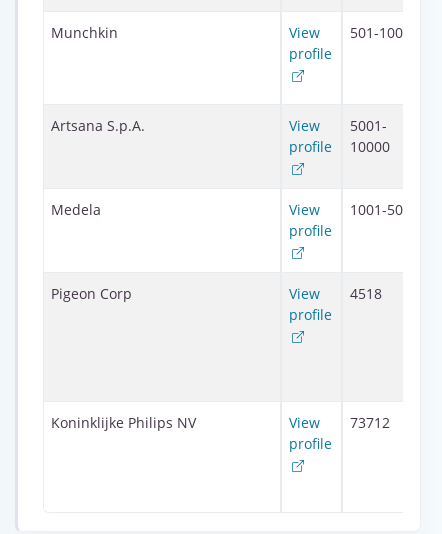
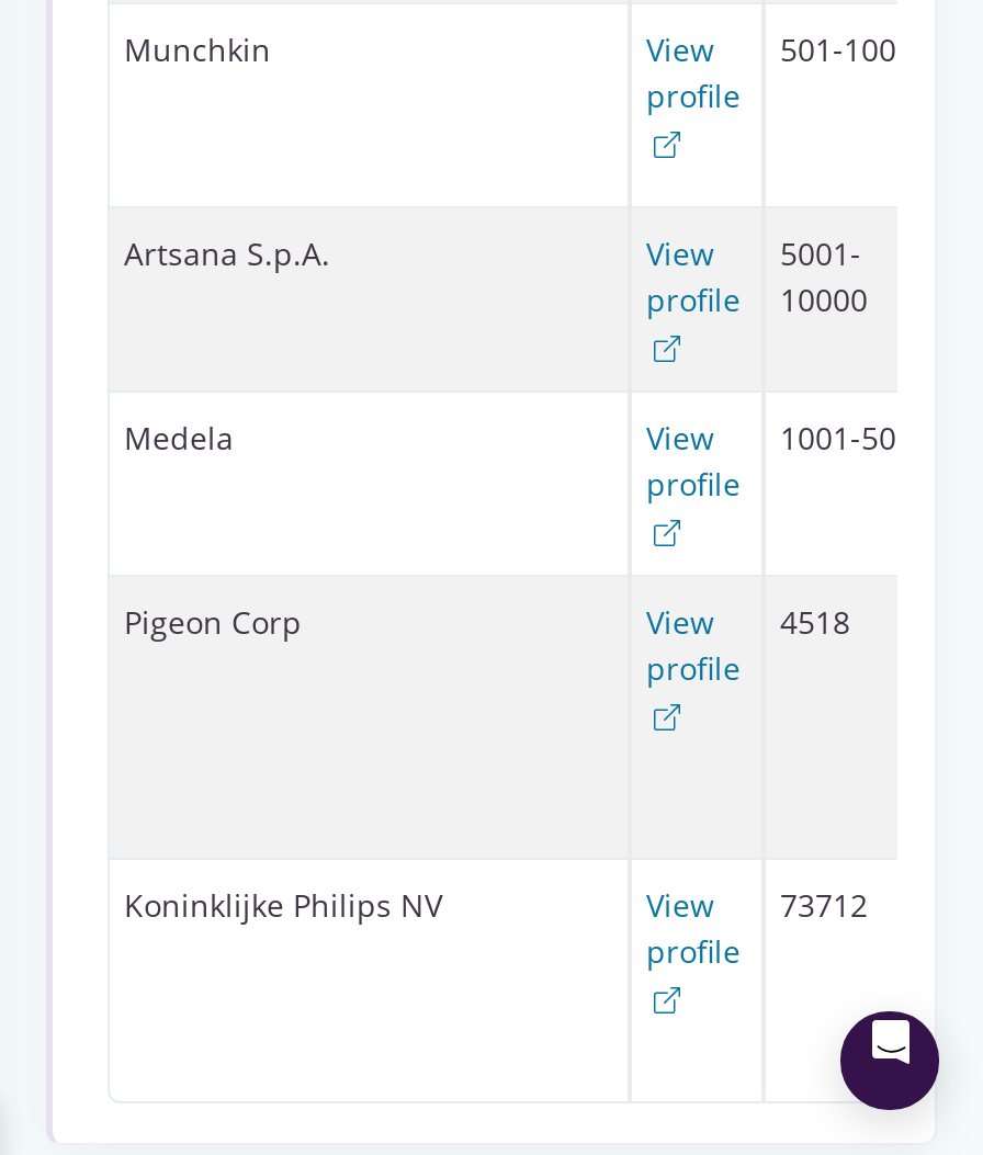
none -> [836,1007,944,1119] [image]

